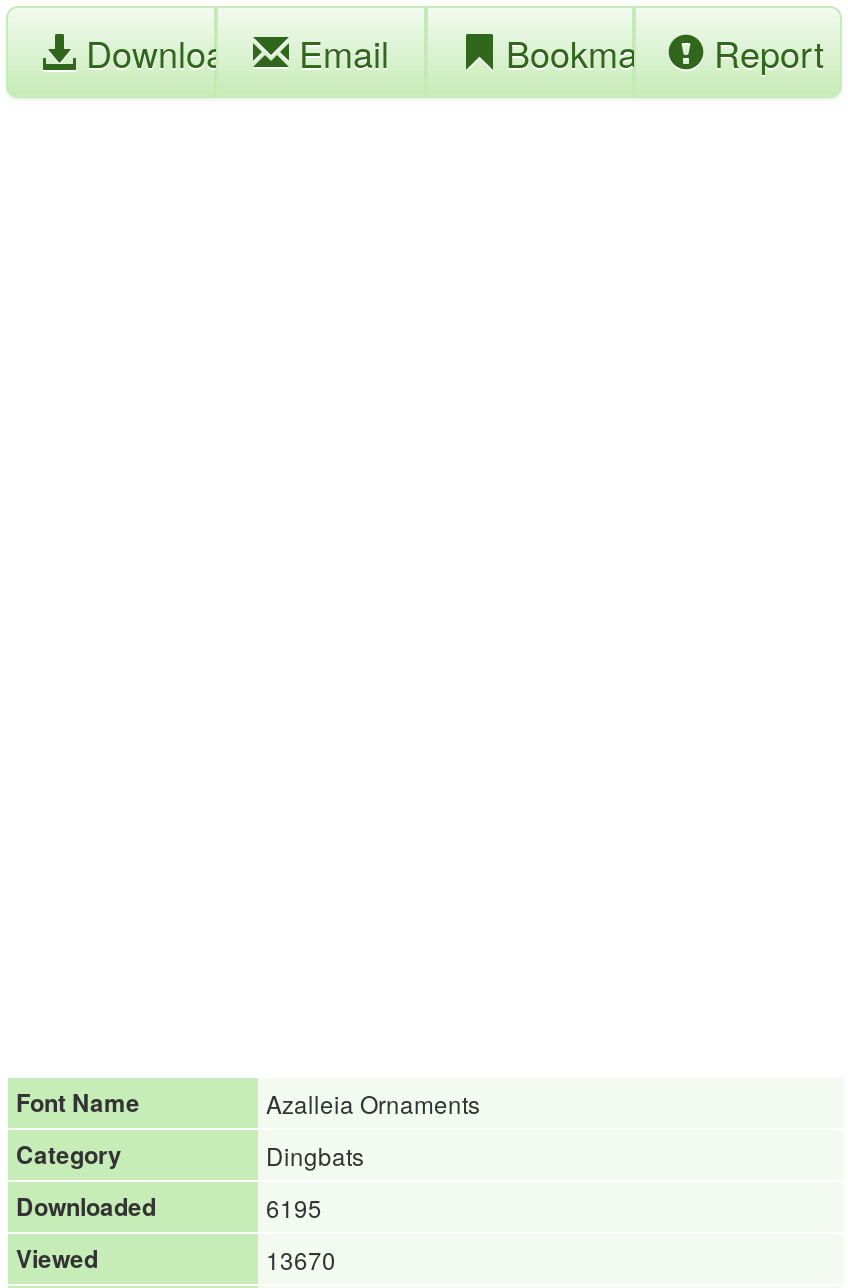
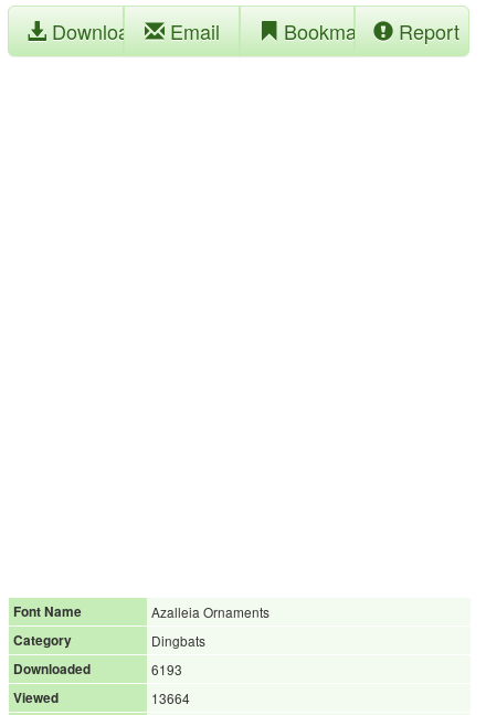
[266,1189,322,1223] 6195 -> [151,659,182,678] 6193
[266,1241,336,1275] 13670 -> [151,688,190,707] 13664

